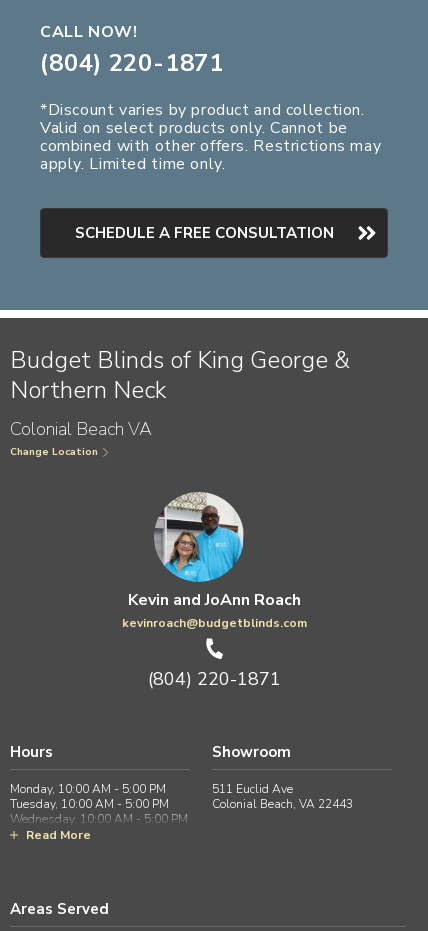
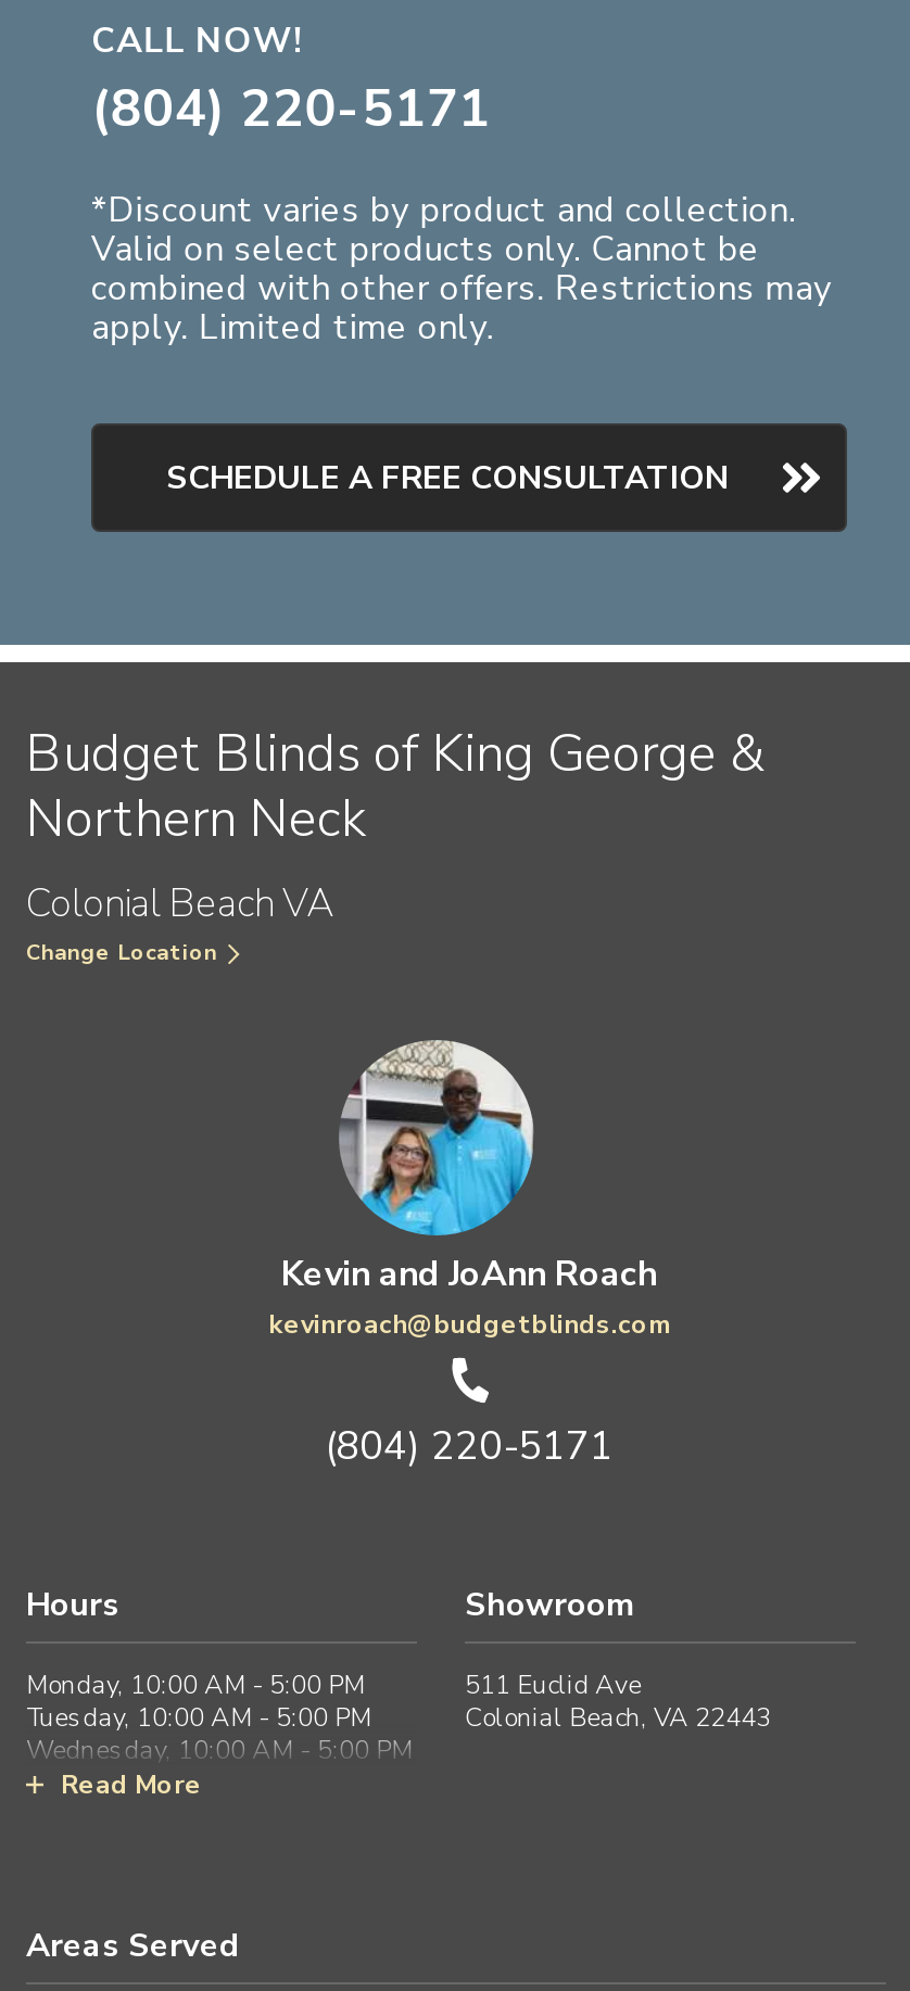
[40,47,224,79] (804) 220-1871 -> [91,74,491,144] (804) 220-5171
[147,667,280,691] (804) 220-1871 -> [325,1420,614,1473] (804) 220-5171

